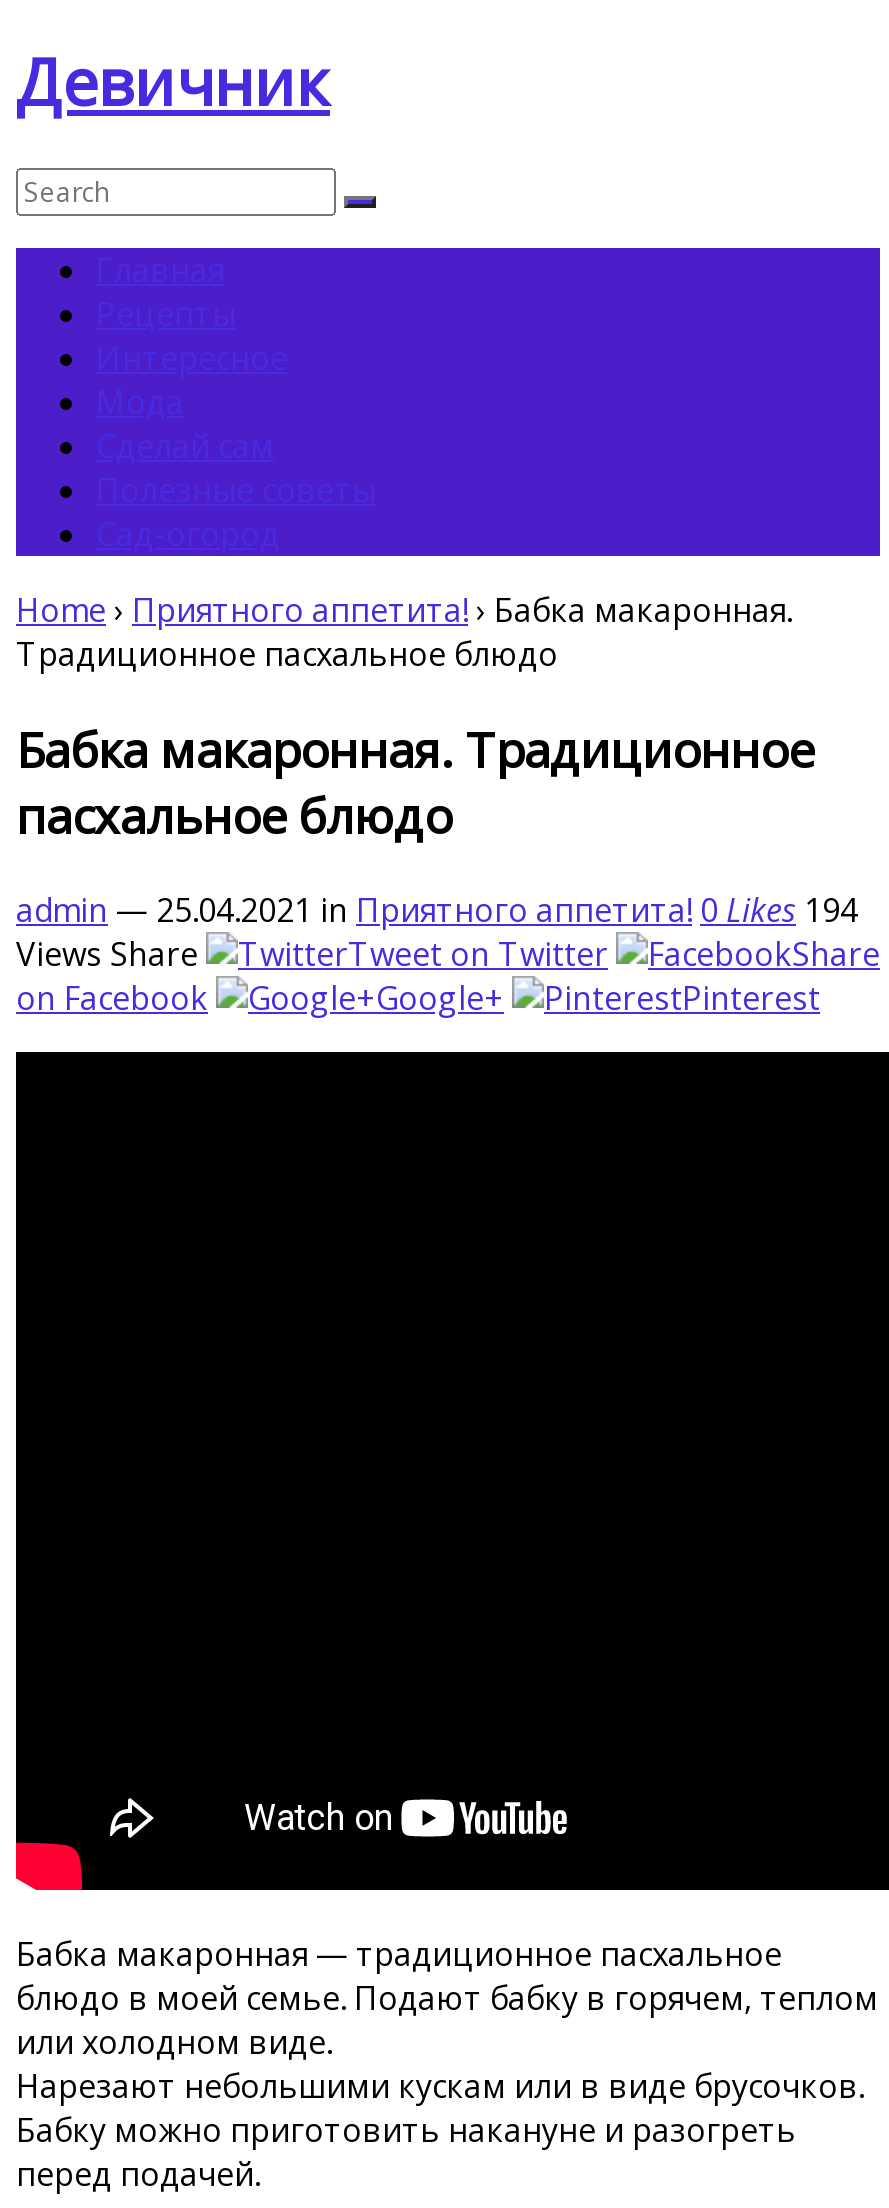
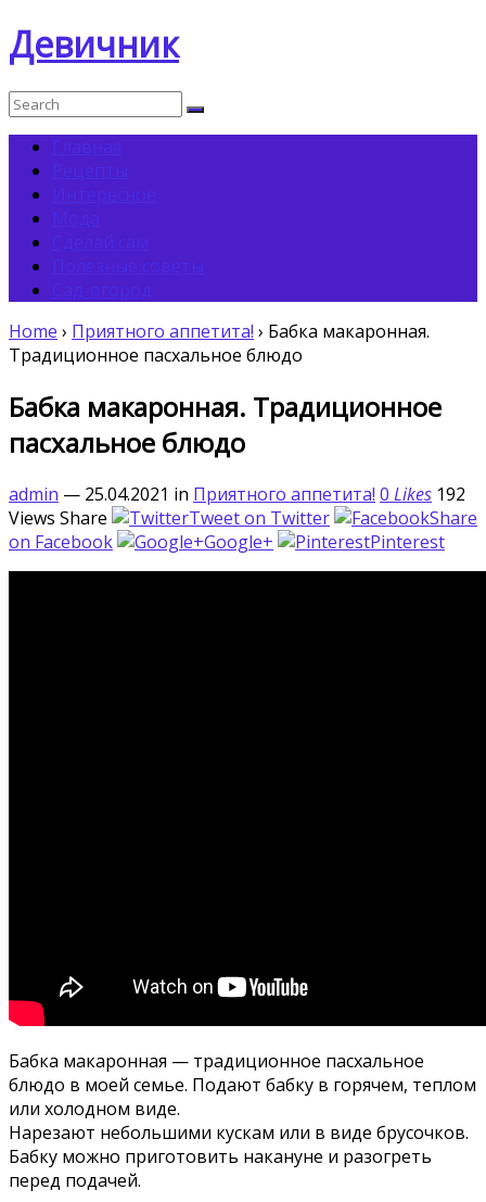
[16,887,858,931] admin — 25.04.2021 in Приятного аппетита! 0 Likes 194 -> [9,482,465,506] admin — 25.04.2021 in Приятного аппетита! 0 Likes 192

